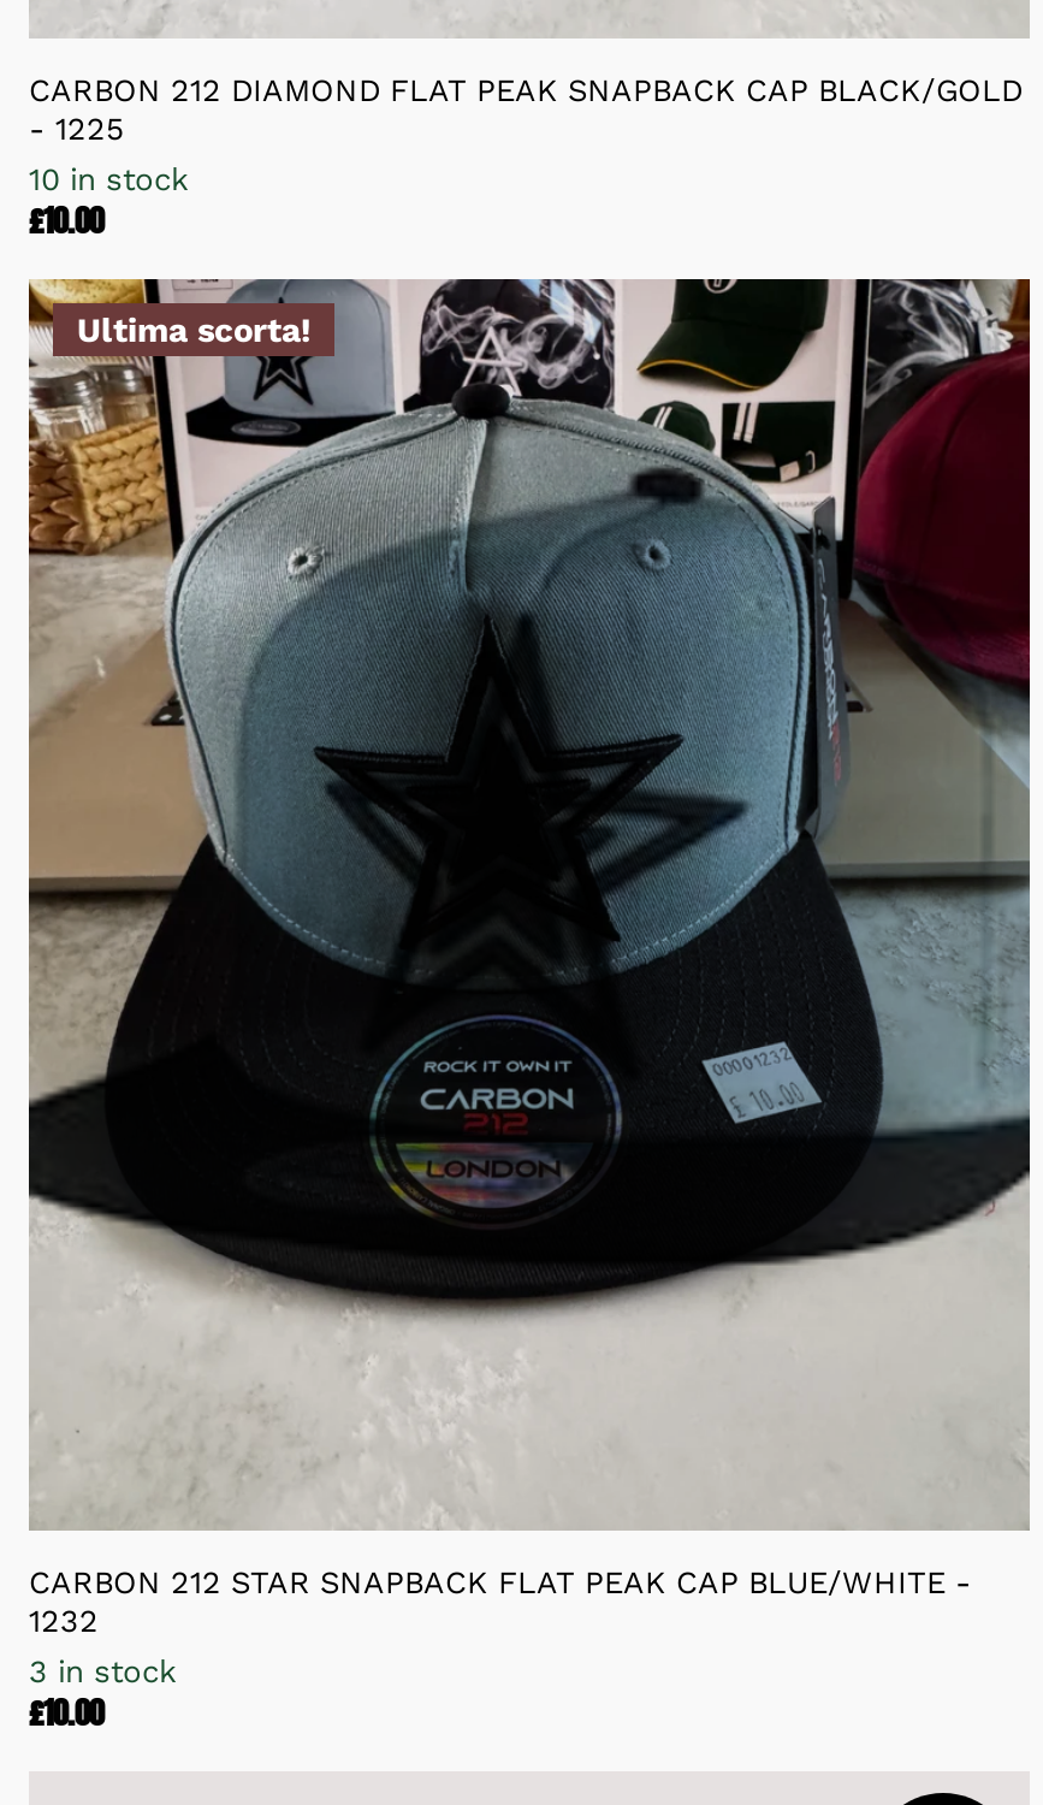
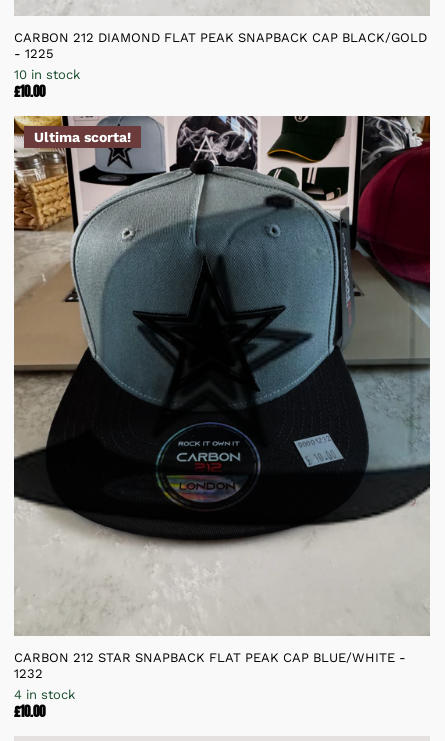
[29,1654,176,1690] 3 in stock -> [14,687,75,702] 4 in stock

